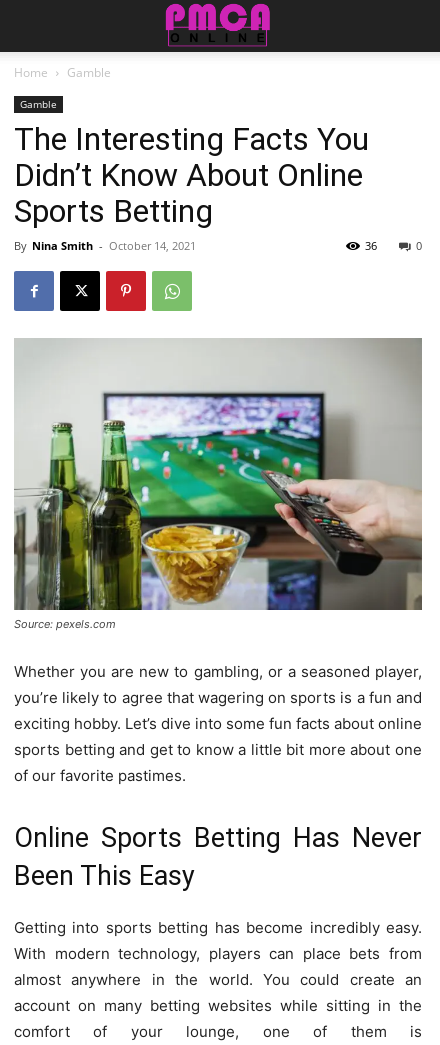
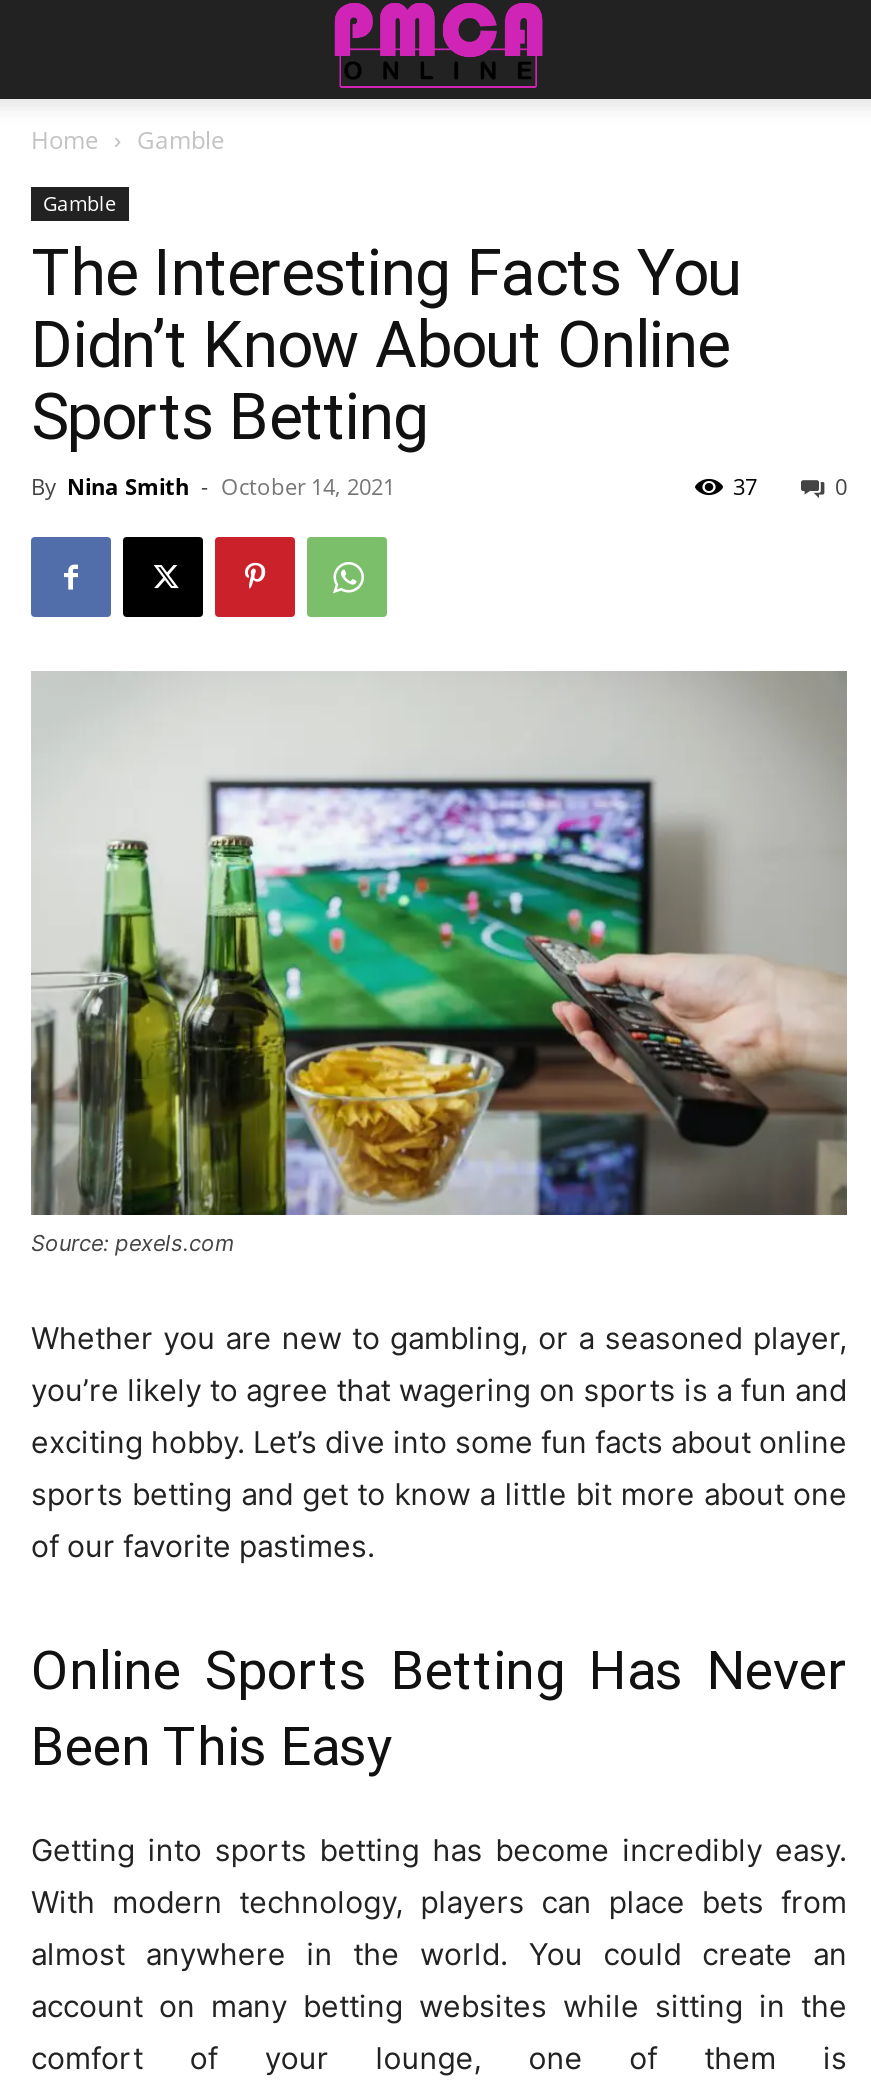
[365,238,377,253] 36 -> [733,471,757,501] 37

